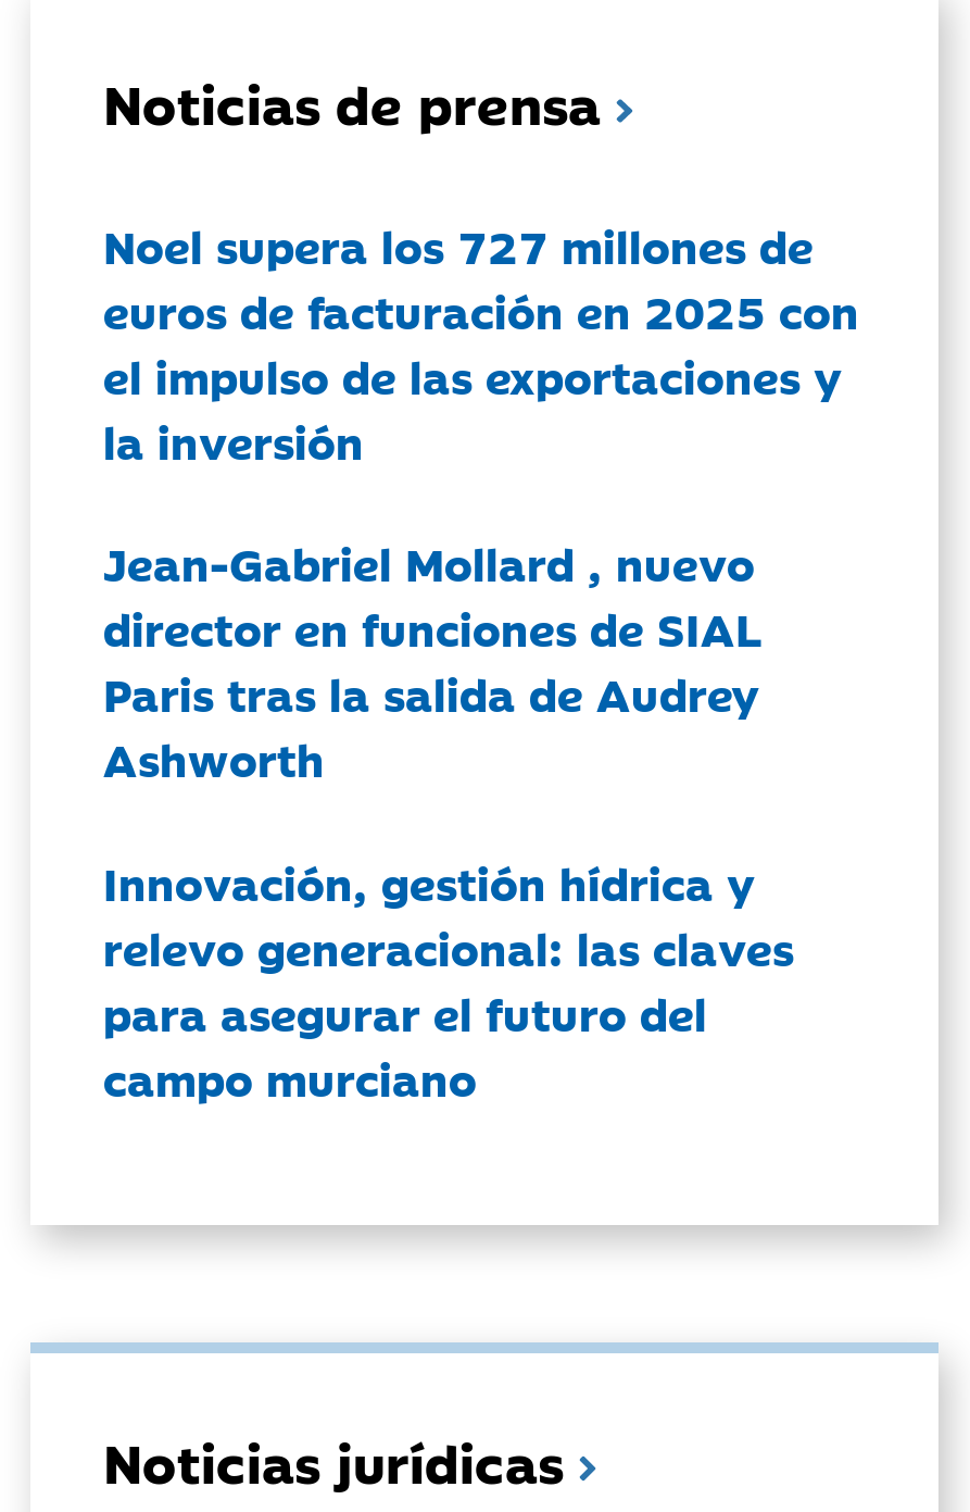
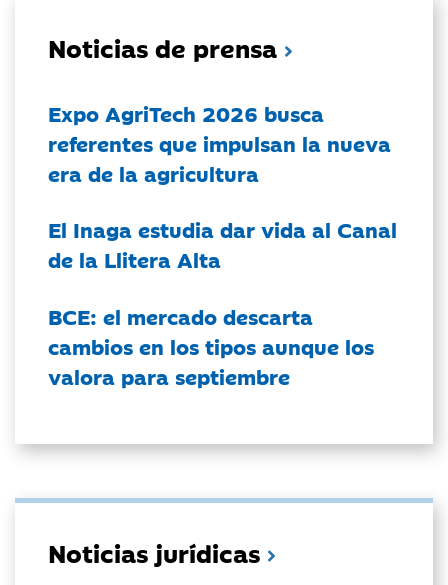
[103,211,859,472] Noel supera los 727 millones de | euros de facturación en 2025 con | el impulso de las exportaciones y | la inversión -> [48,98,391,188] Expo AgriTech 2026 busca | referentes que impulsan la nueva | era de la agricultura
[103,530,761,791] Jean-Gabriel Mollard , nuevo | director en funciones de SIAL | Paris tras la salida de Audrey | Ashworth -> [48,214,397,274] El Inaga estudia dar vida al Canal | de la Llitera Alta
[103,849,794,1110] Innovación, gestión hídrica y | relevo generacional: las claves | para asegurar el futuro del | campo murciano -> [48,301,374,391] BCE: el mercado descarta | cambios en los tipos aunque los | valora para septiembre

